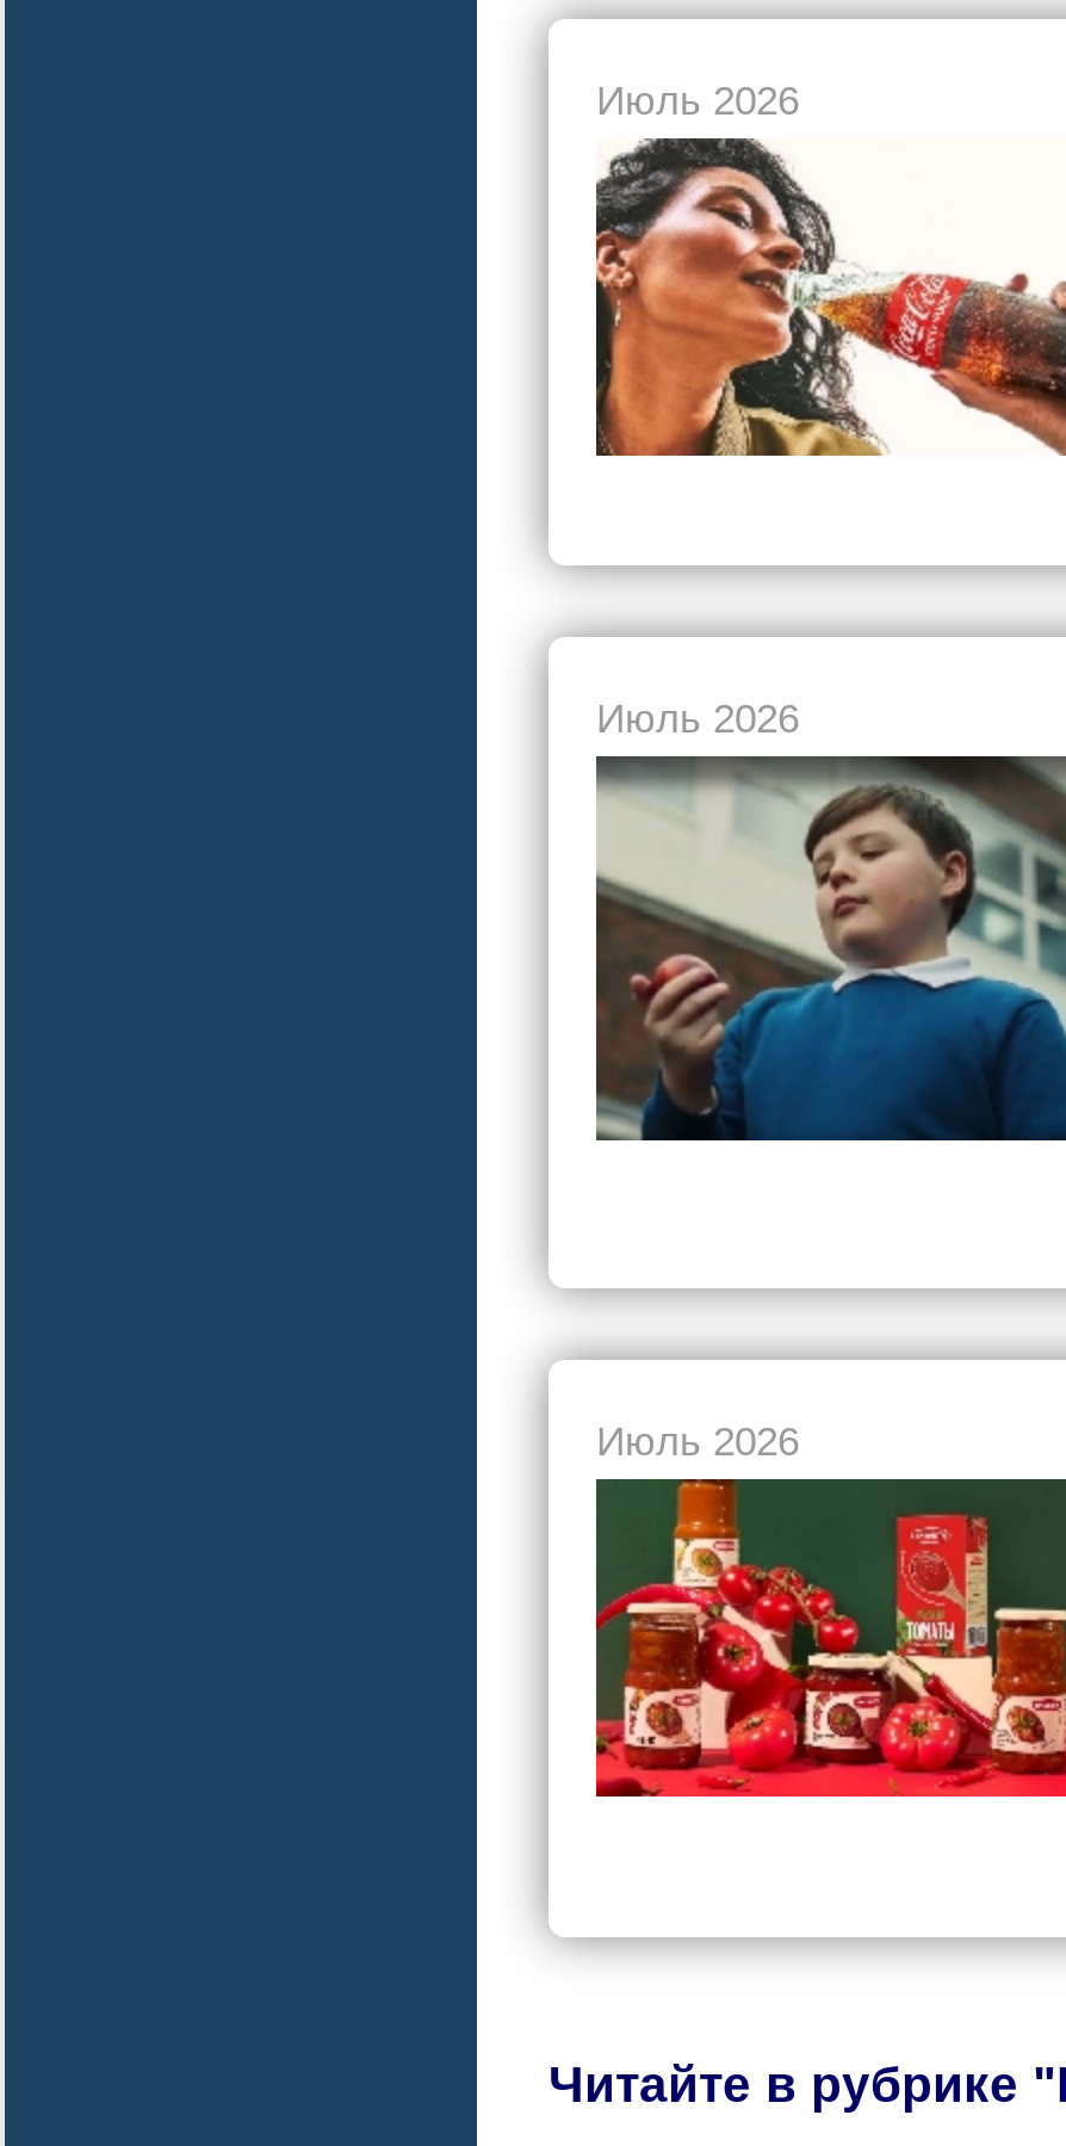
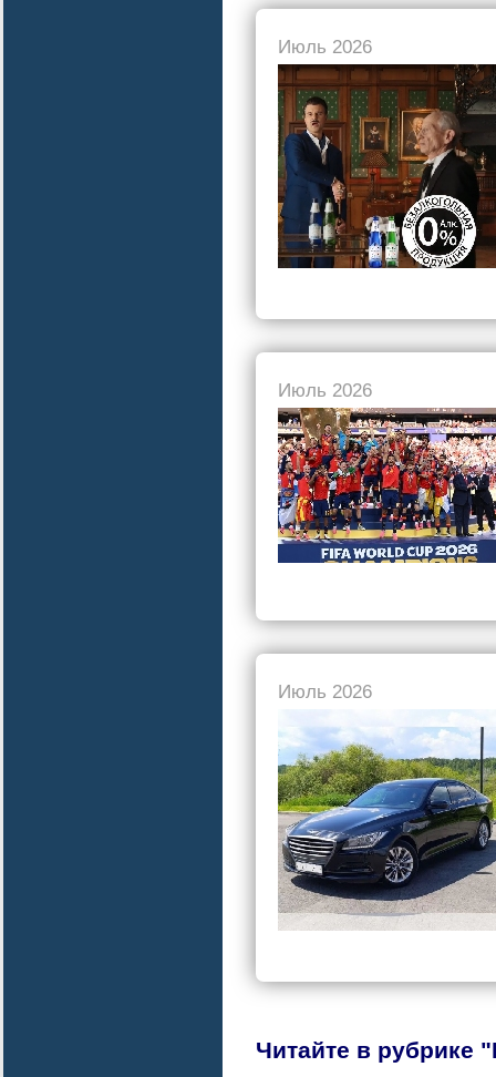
[596,138,1059,458] [image] -> [277,64,493,269] [image]
[594,754,1059,1143] [image] -> [277,407,493,564] [image]
[594,1477,1059,1823] [image] -> [277,726,493,920] [image]

